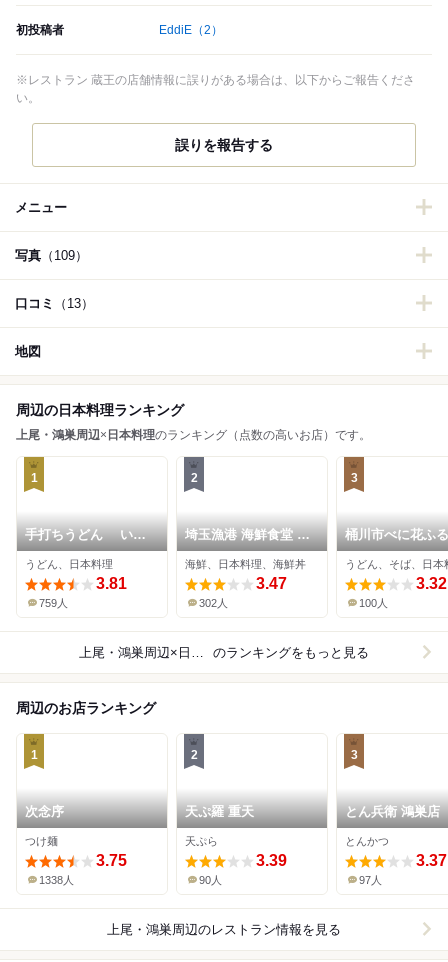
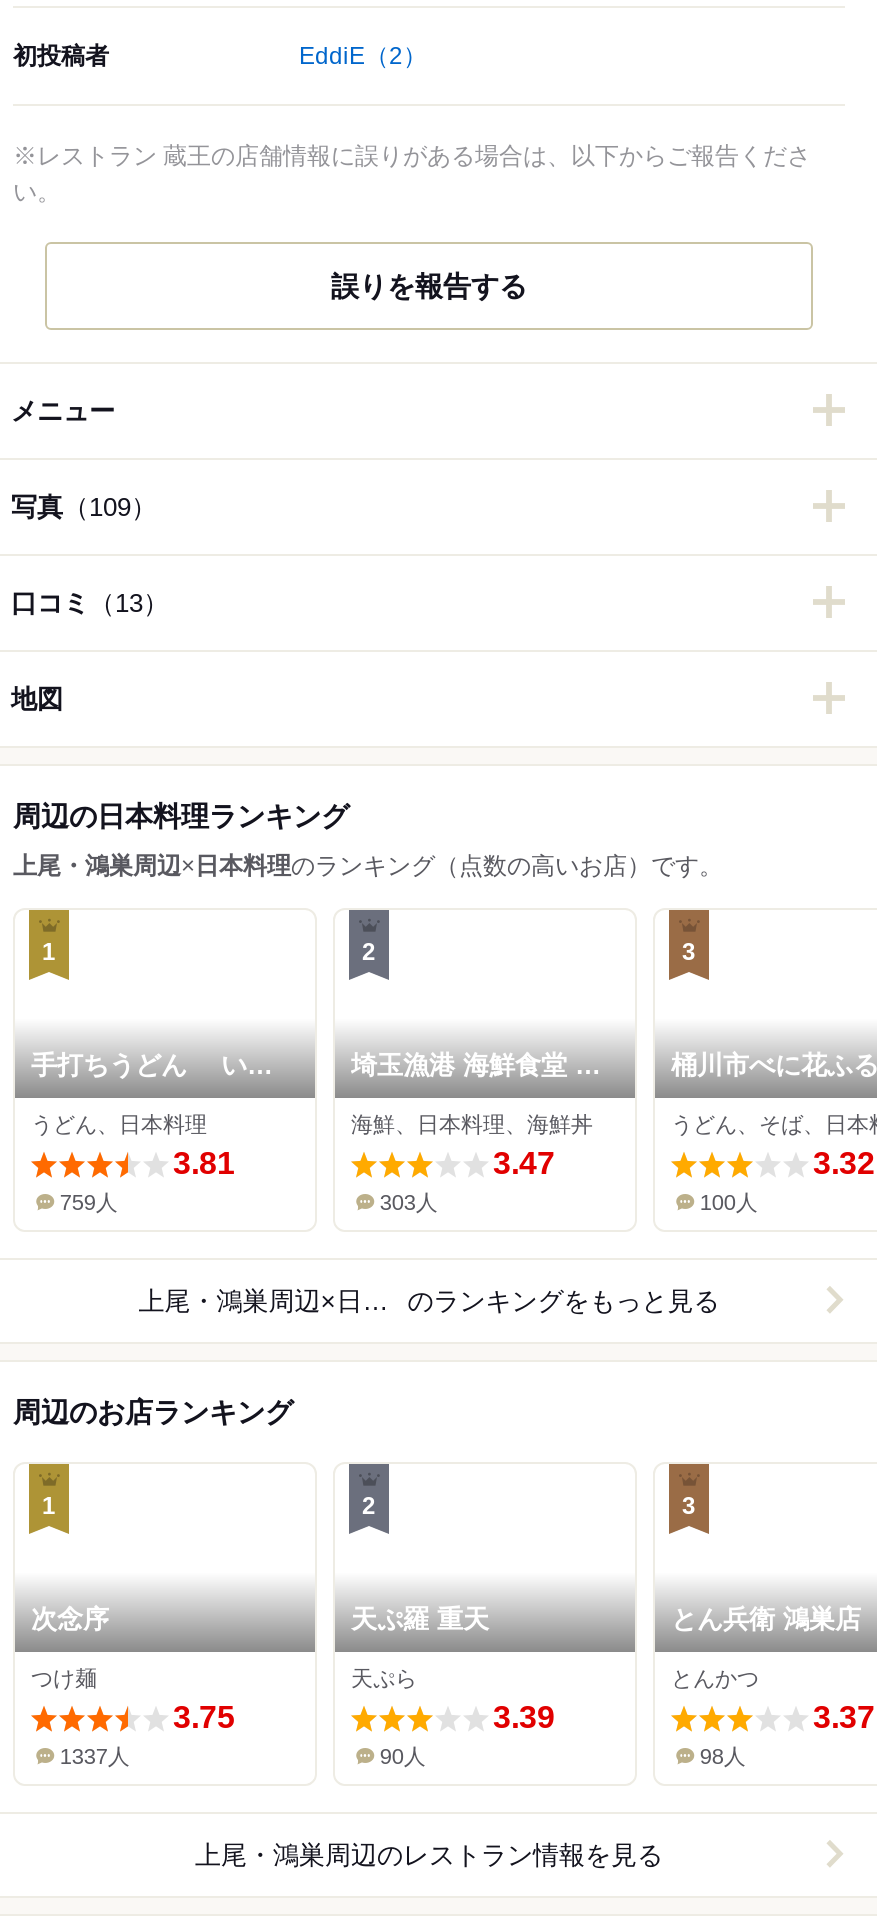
[199,597,228,609] 302人 -> [380,1190,438,1214] 303人
[39,874,74,886] 1338人 -> [60,1744,130,1768] 1337人
[359,874,382,886] 97人 -> [700,1744,746,1768] 98人

